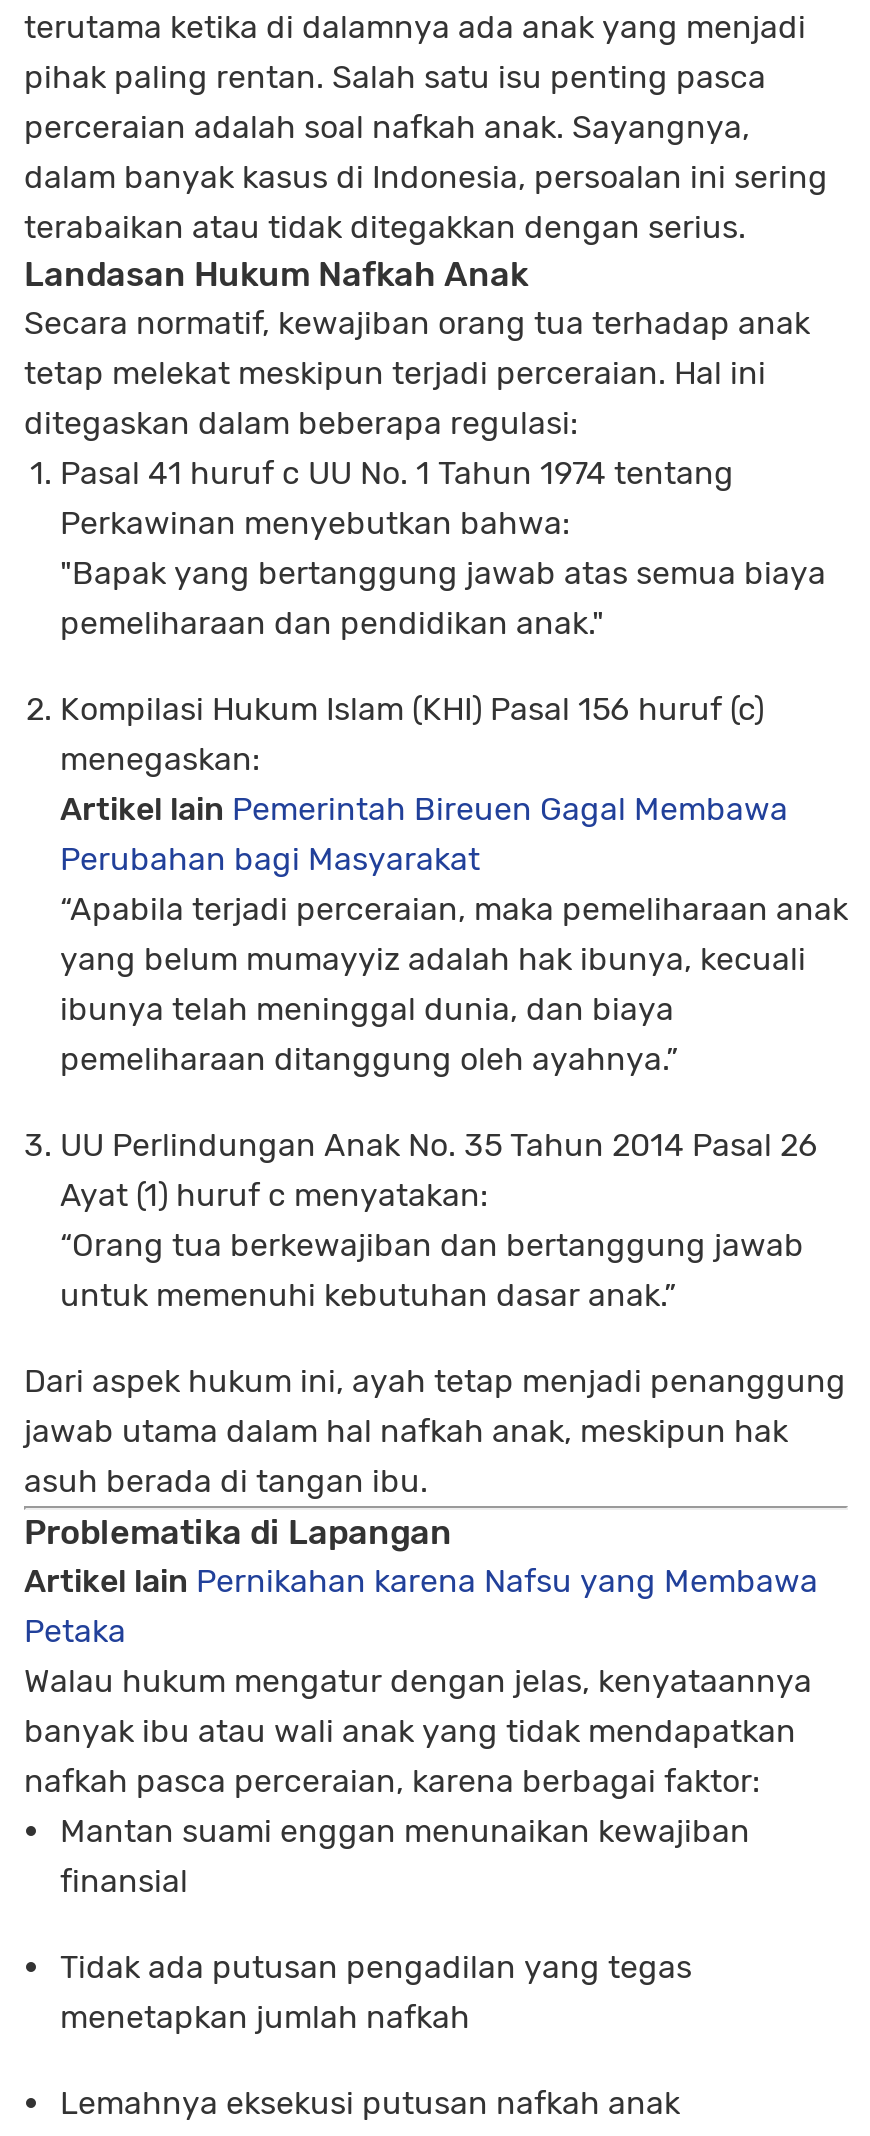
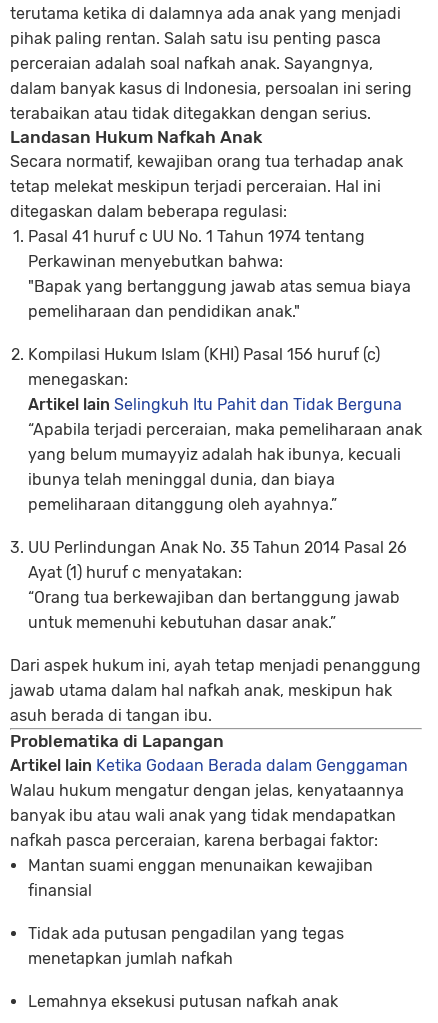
[60,789,788,877] Artikel lain Pemerintah Bireuen Gagal Membawa | Perubahan bagi Masyarakat -> [28,395,402,414] Artikel lain Selingkuh Itu Pahit dan Tidak Berguna
[24,1561,818,1649] Artikel lain Pernikahan karena Nafsu yang Membawa | Petaka -> [10,756,408,775] Artikel lain Ketika Godaan Berada dalam Genggaman

